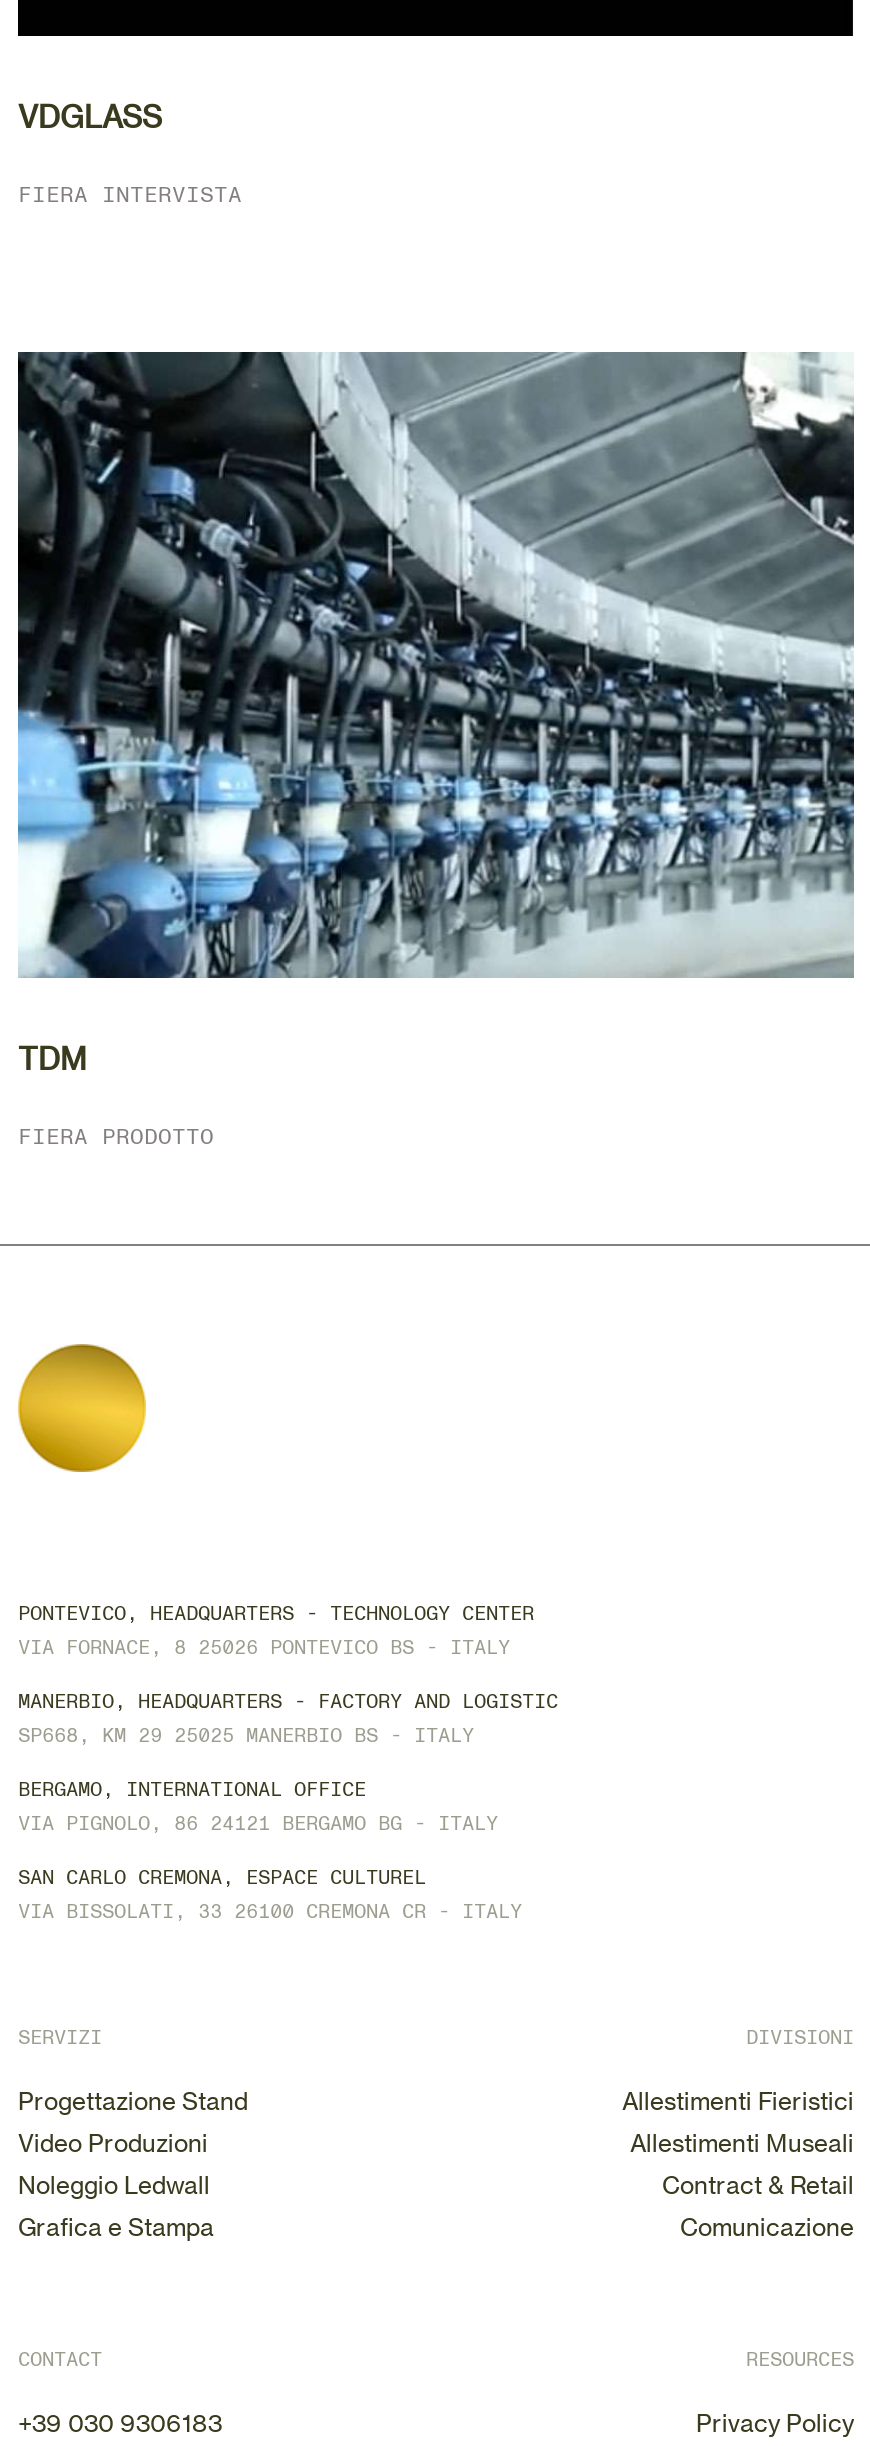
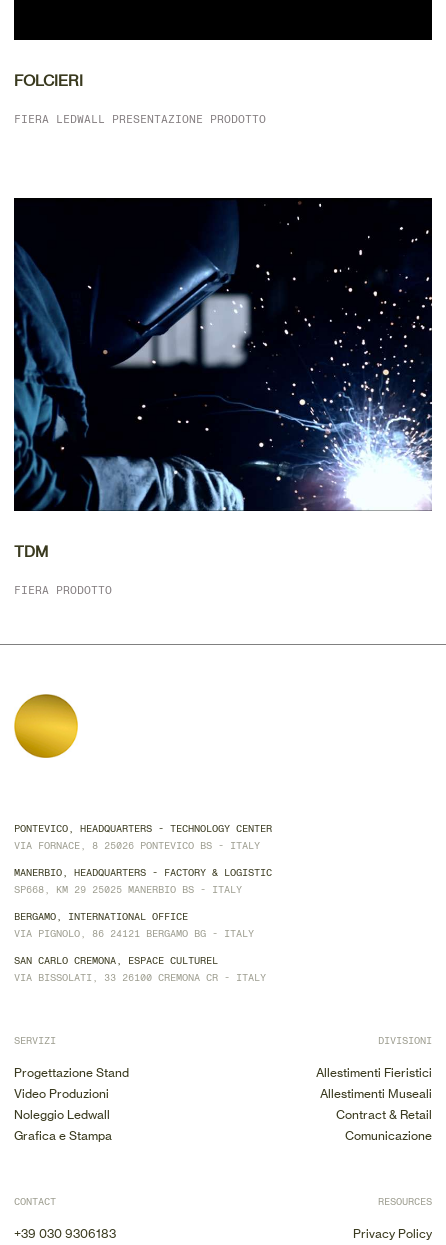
[18,97,162,135] VDGLASS -> [14,70,83,89] FOLCIERI
[18,179,242,209] FIERA INTERVISTA -> [14,111,266,126] FIERA LEDWALL PRESENTAZIONE PRODOTTO
[16,350,856,980] [image] -> [13,197,433,512] [image]
[18,1688,558,1716] MANERBIO, HEADQUARTERS - FACTORY AND LOGISTIC -> [14,866,272,880] MANERBIO, HEADQUARTERS - FACTORY & LOGISTIC

